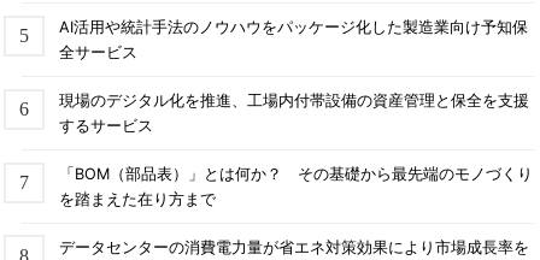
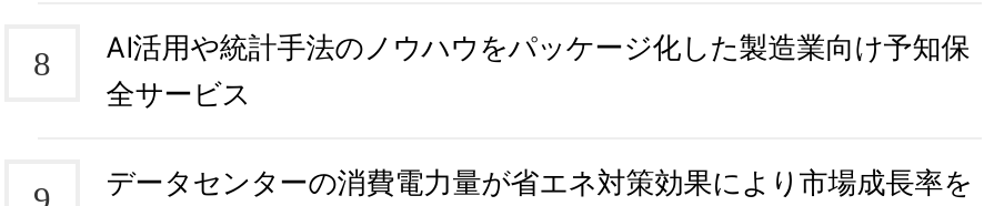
[59,92,532,208] 現場のデジタル化を推進、工場内付帯設備の資産管理と保全を支援 | するサービス | 「BOM（部品表）」とは何か？ その基礎から最先端のモノづくり | を踏まえた在り方まで -> none

